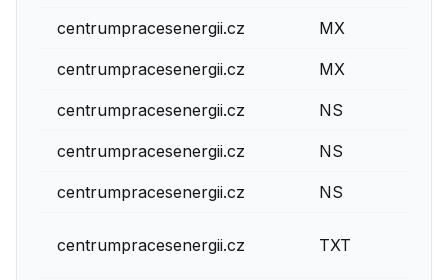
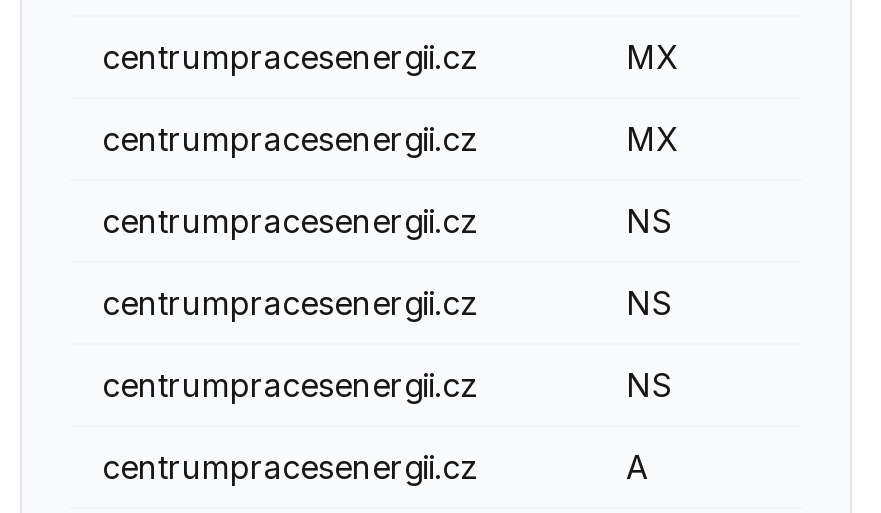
[319,235,351,255] TXT -> [626,447,650,487] A

